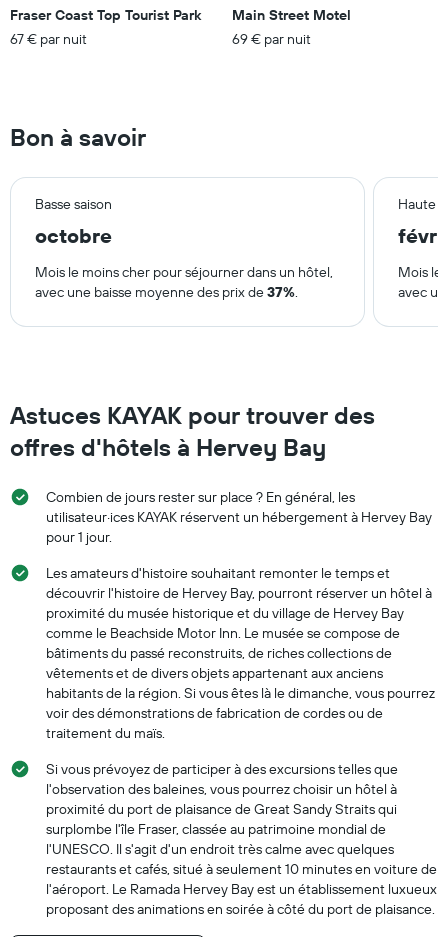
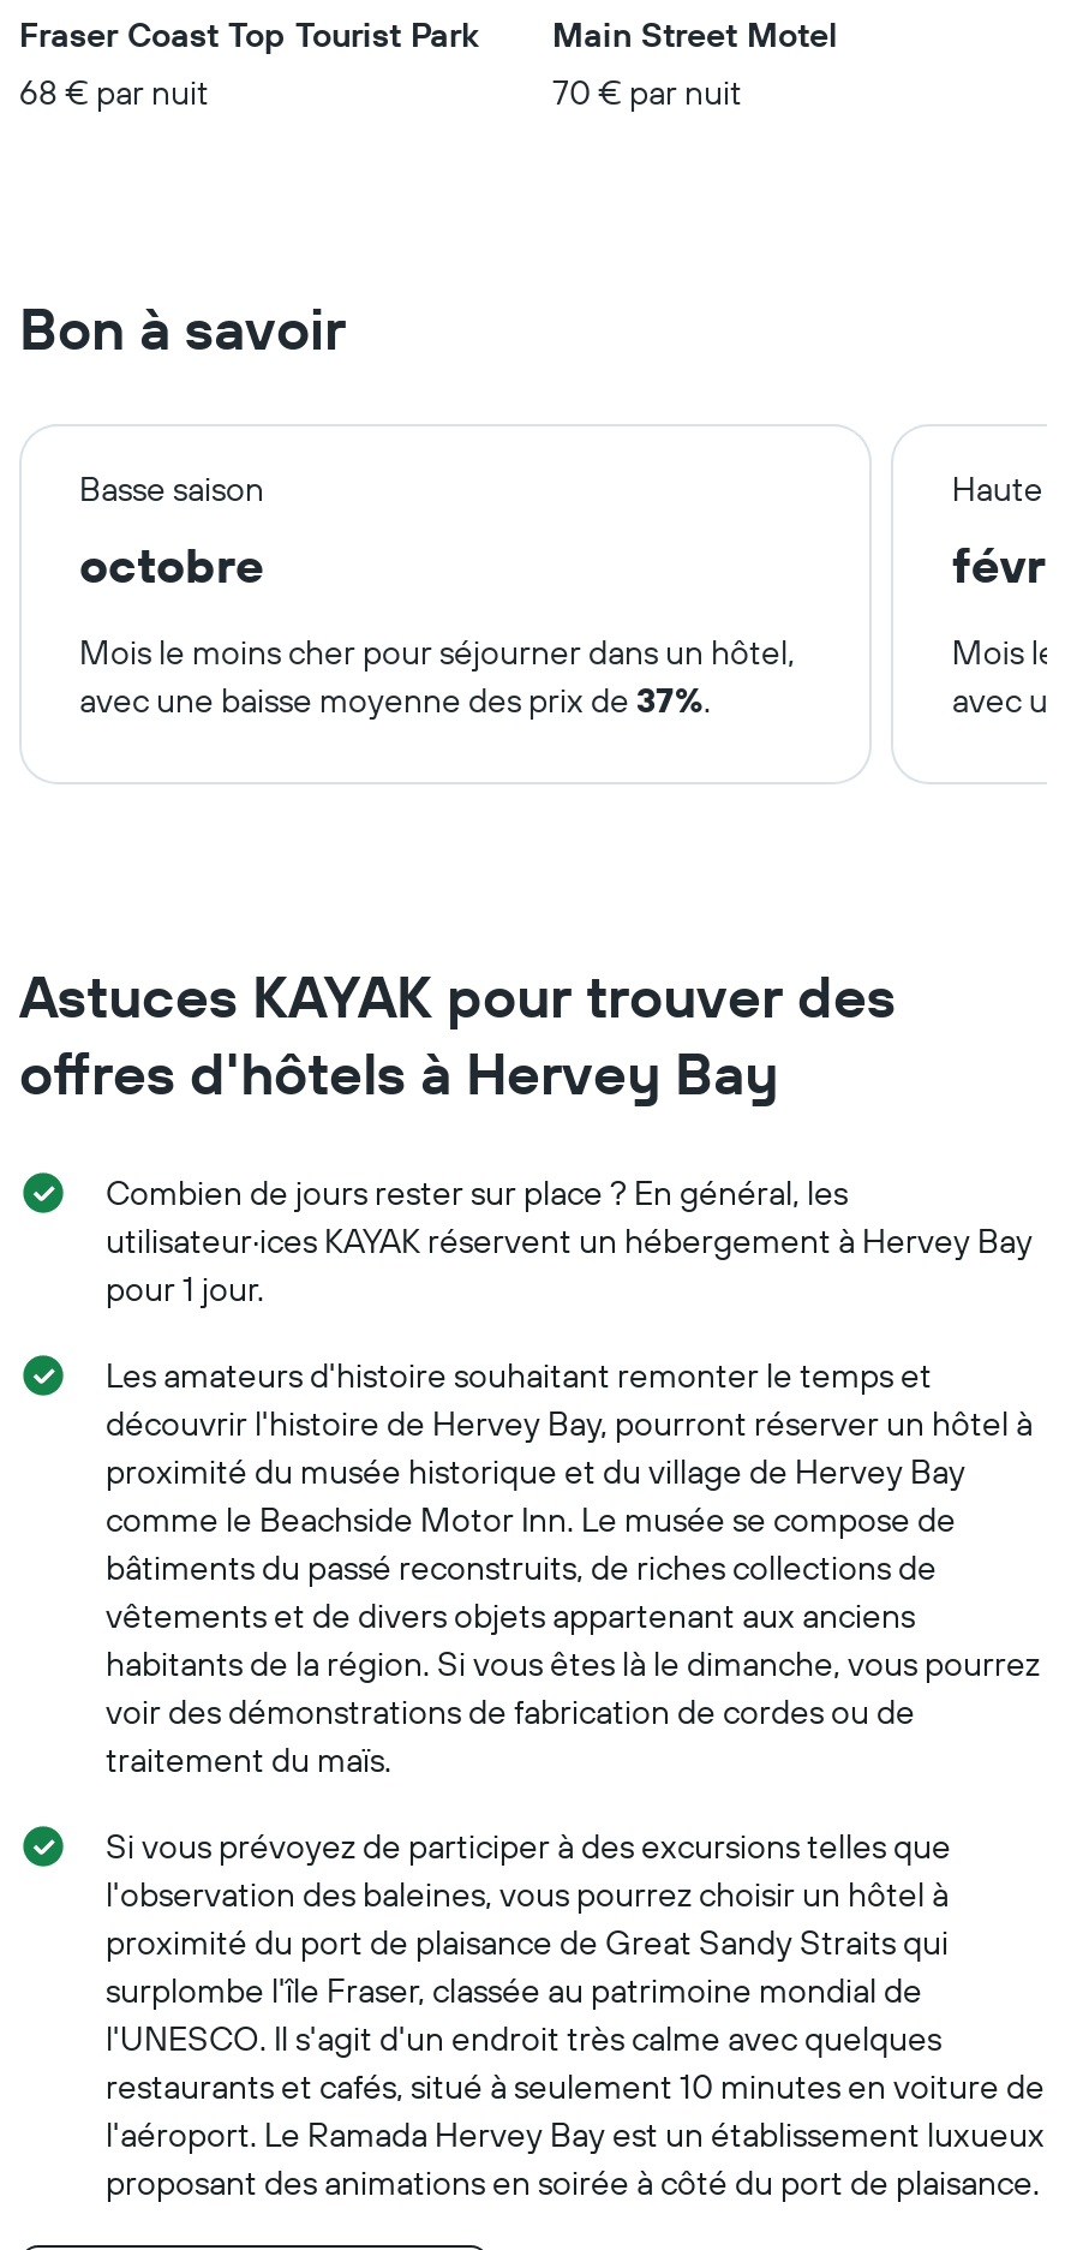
[10,30,87,48] 67 € par nuit -> [19,70,209,113] 68 € par nuit
[232,30,311,48] 69 € par nuit -> [552,70,742,113] 70 € par nuit

